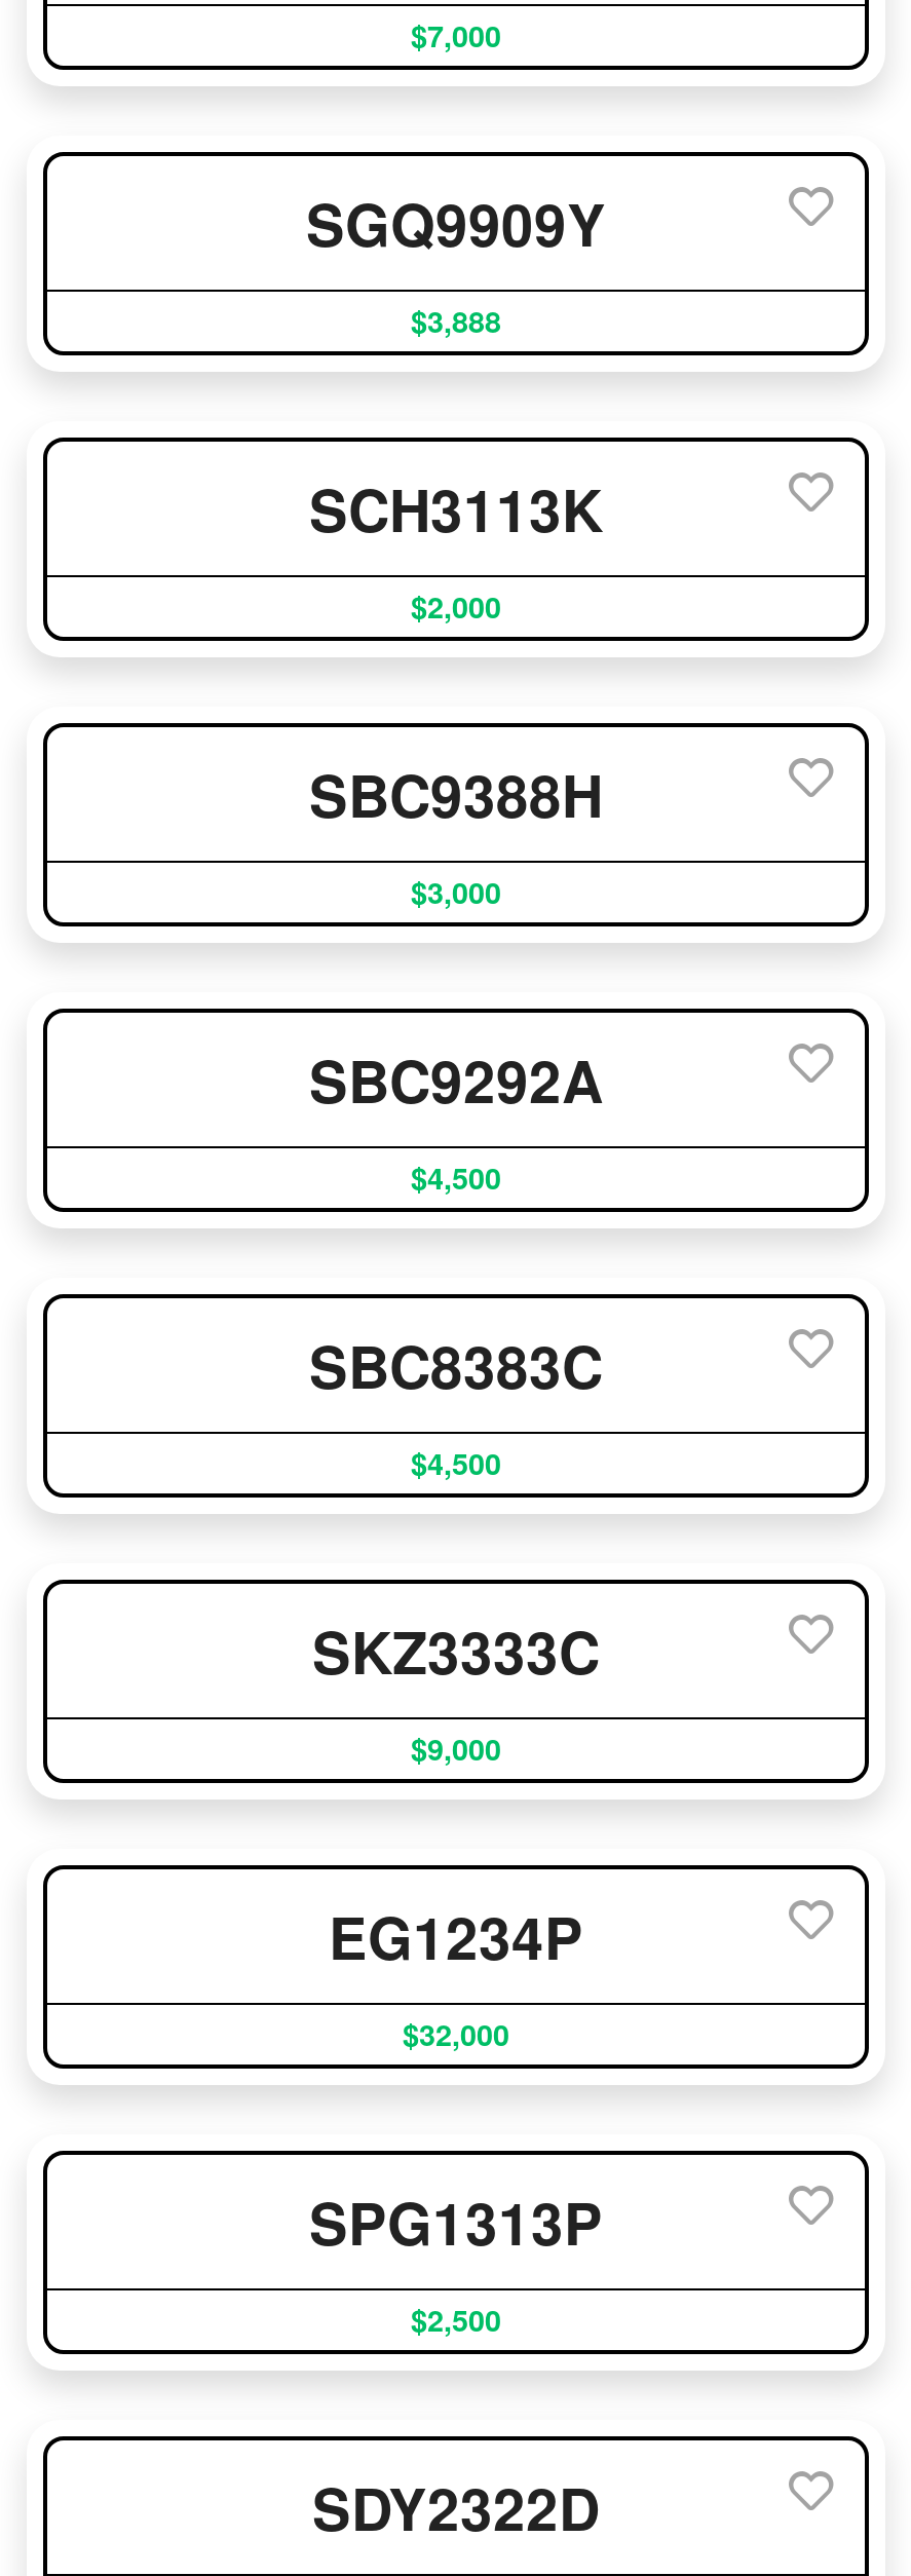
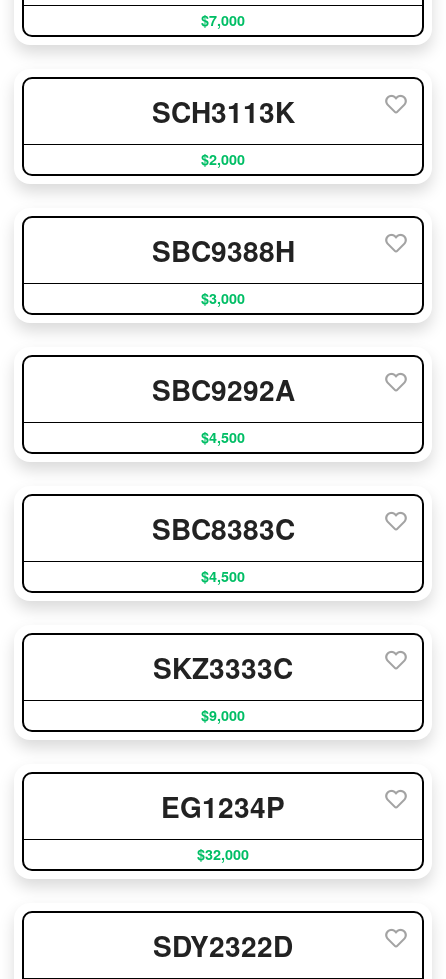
[306,181,606,341] SGQ9909Y | $3,888 -> none
[309,2180,603,2340] SPG1313P | $2,500 -> none

